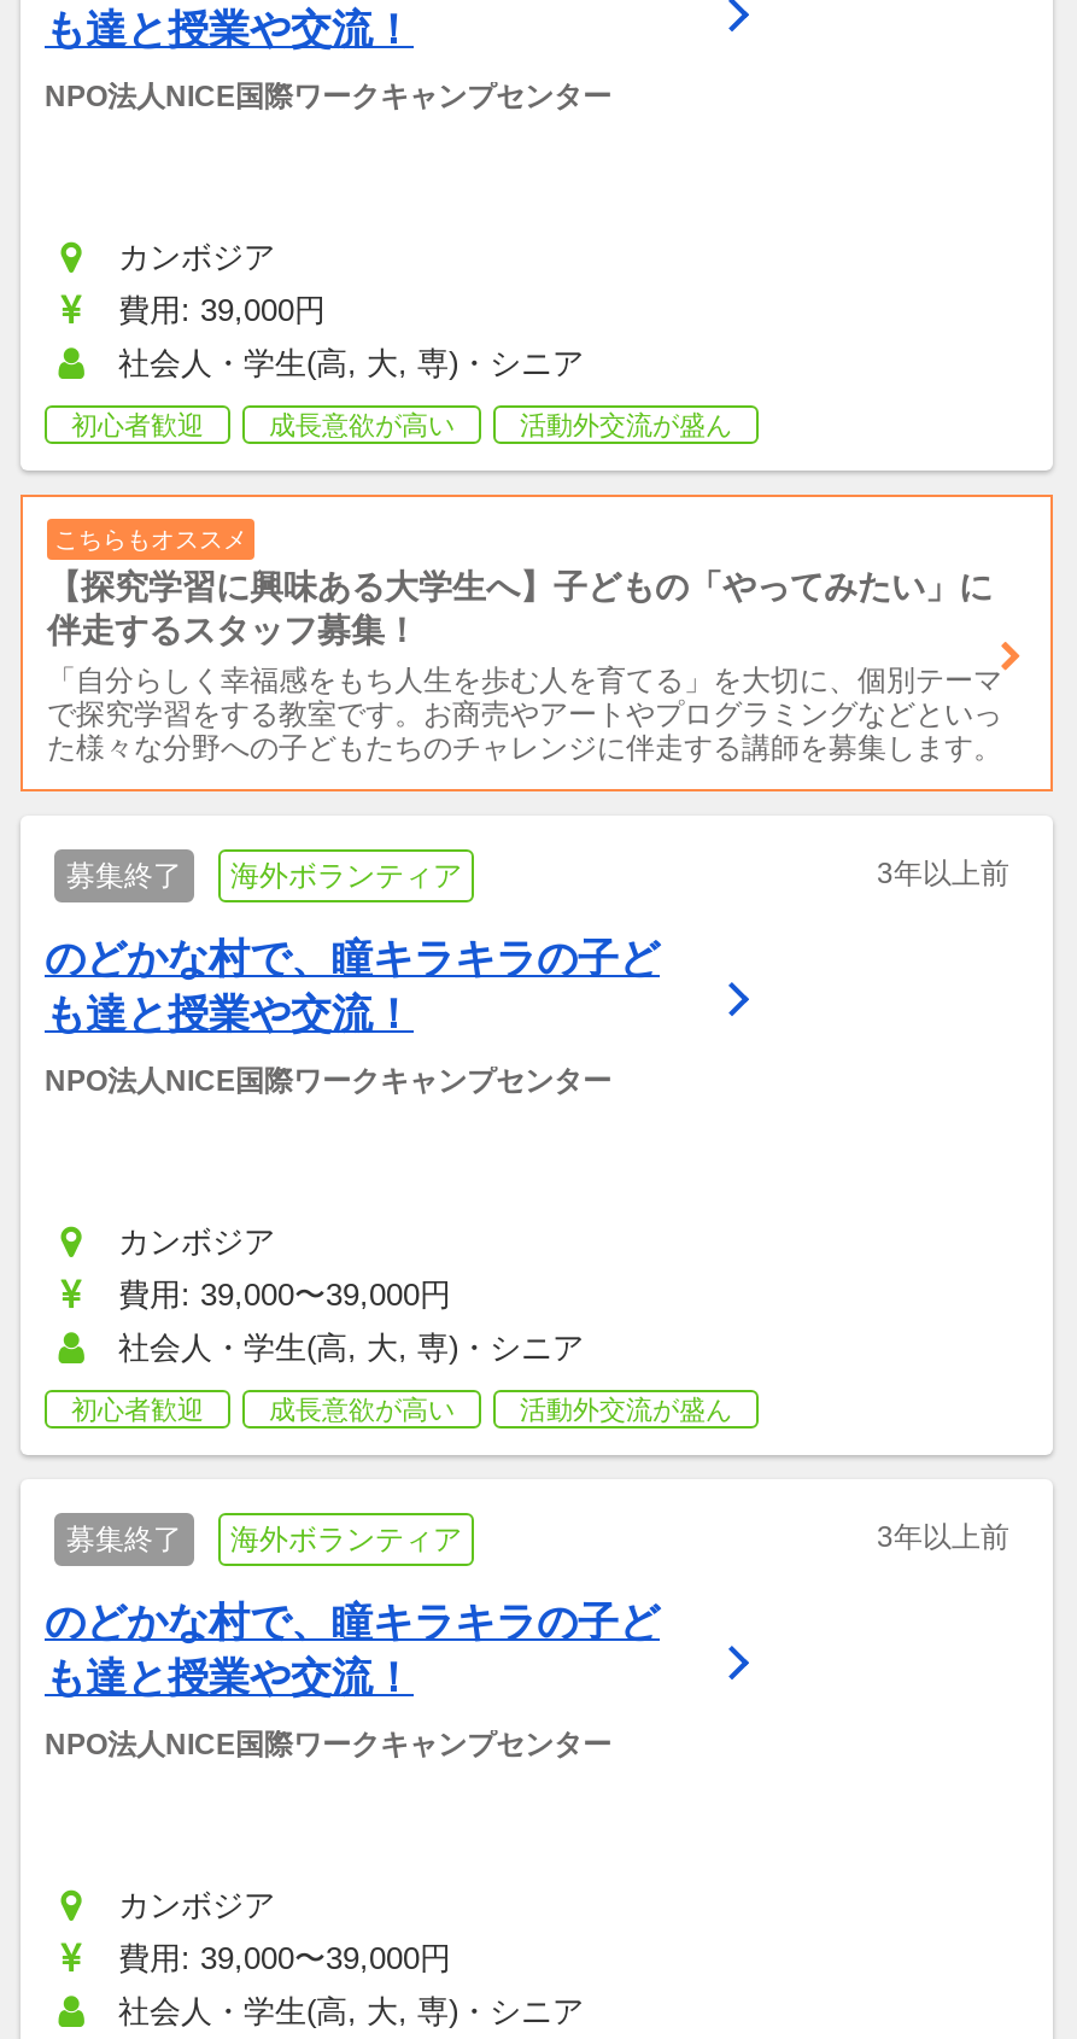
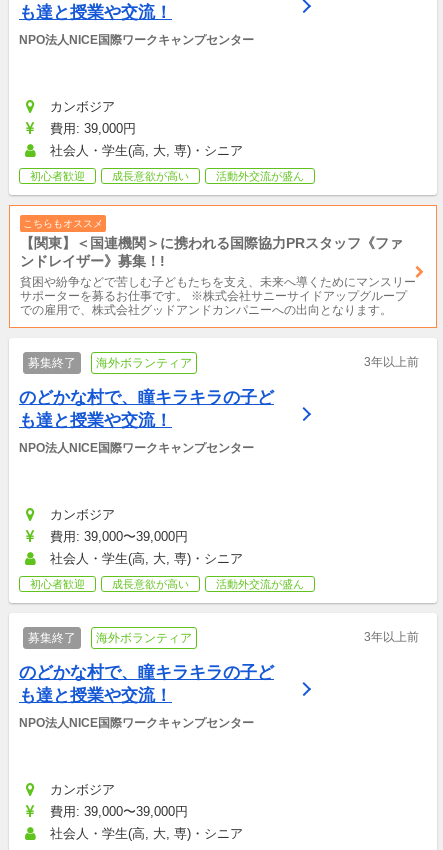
[47,566,1002,764] 【探究学習に興味ある大学生へ】子どもの「やってみたい」に | 伴走するスタッフ募集！ | 「自分らしく幸福感をもち人生を歩む人を育てる」を大切に、個別テーマ | で探究学習をする教室です。お商売やアートやプログラミングなどといっ | た様々な分野への子どもたちのチャレンジに伴走する講師を募集します。 -> [20,234,416,316] 【関東】＜国連機関＞に携われる国際協力PRスタッフ《ファ | ンドレイザー》募集！! | 貧困や紛争などで苦しむ子どもたちを支え、未来へ導くためにマンスリー | サポーターを募るお仕事です。 ※株式会社サニーサイドアップグループ | での雇用で、株式会社グッドアンドカンパニーへの出向となります。

